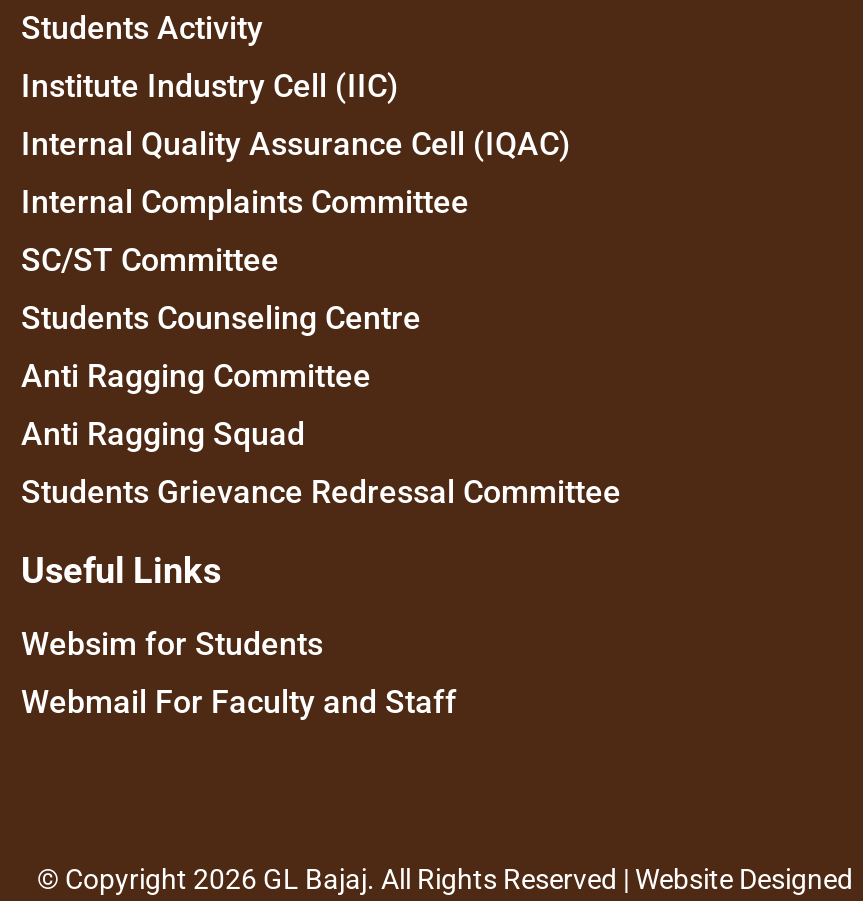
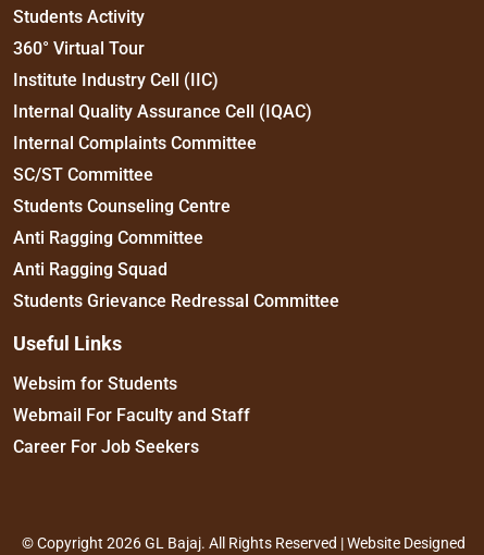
none -> [13,38,145,59] 360° Virtual Tour
none -> [13,436,199,457] Career For Job Seekers

